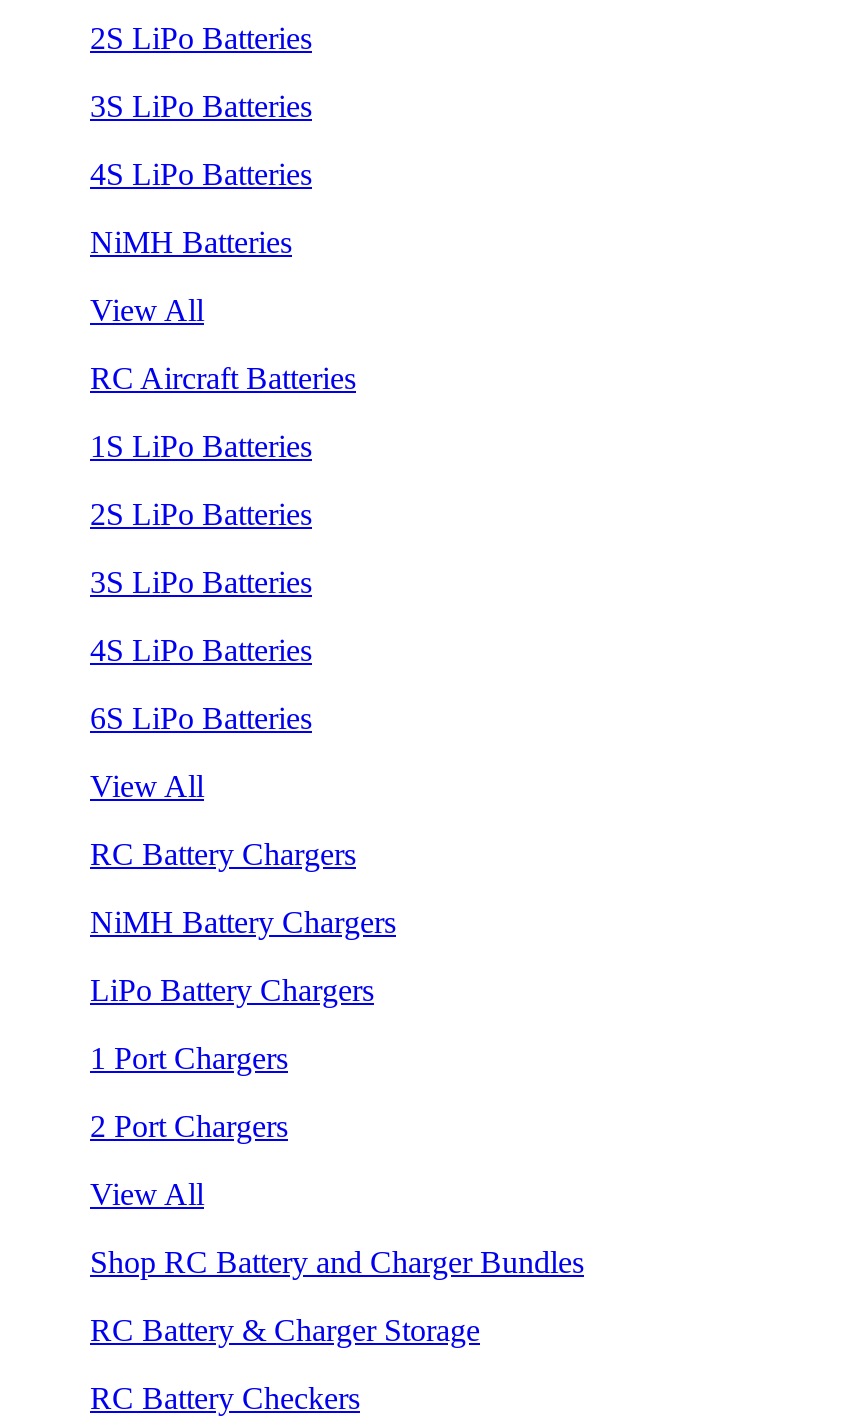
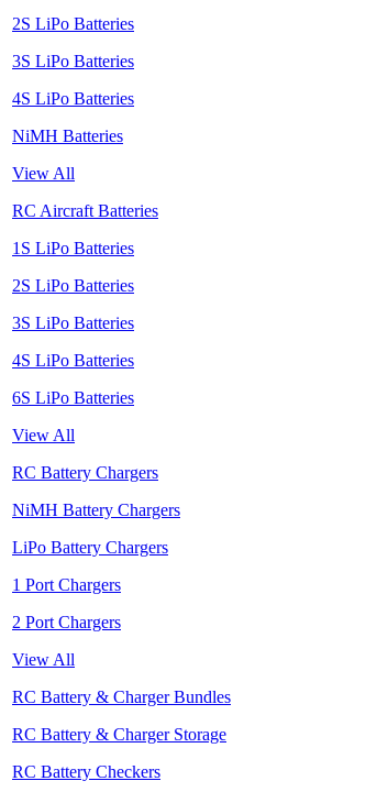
[90,1245,584,1279] Shop RC Battery and Charger Bundles -> [12,687,231,706] RC Battery & Charger Bundles

